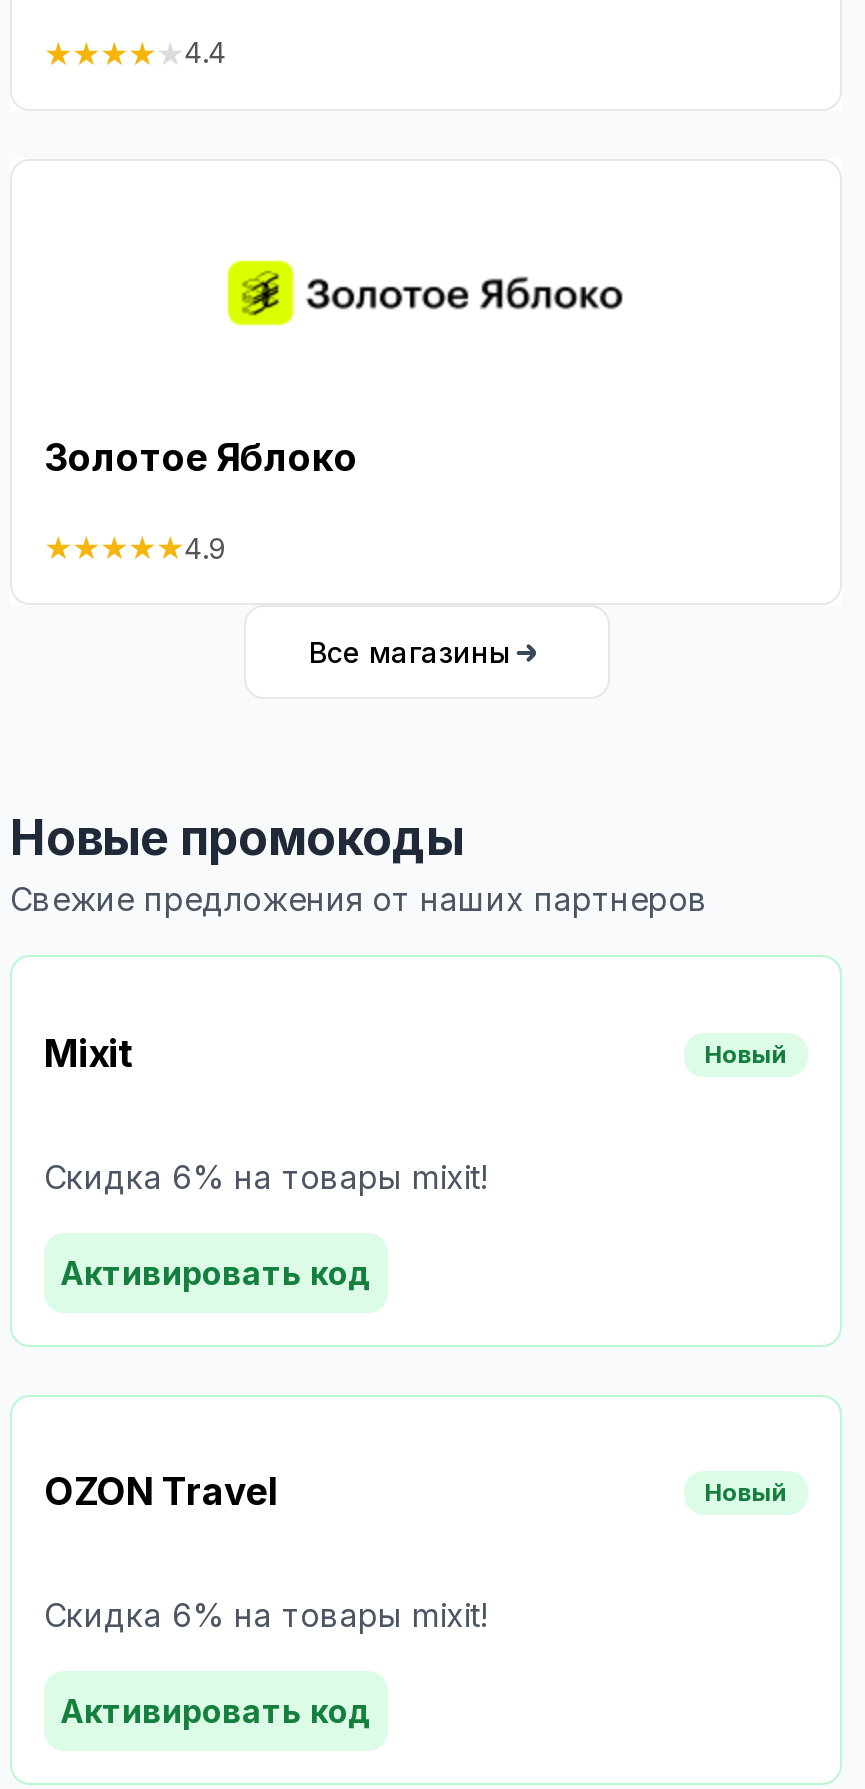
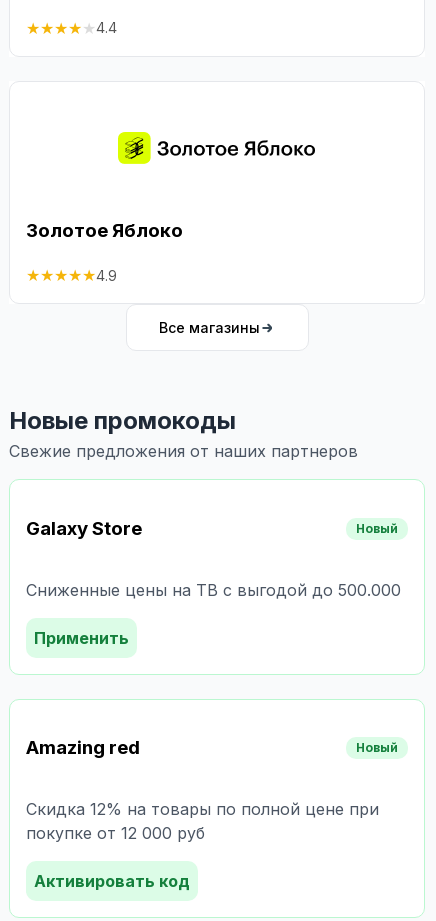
[44,1031,132,1077] Mixit -> [26,517,142,540] Galaxy Store
[44,1156,488,1196] Скидка 6% на товары mixit! -> [26,580,401,600] Сниженные цены на ТВ с выгодой до 500.000
[60,1252,372,1292] Активировать код -> [34,628,129,648] Применить
[44,1470,278,1516] OZON Travel -> [26,736,140,759] Amazing red
[44,1595,488,1635] Скидка 6% на товары mixit! -> [26,799,379,843] Скидка 12% на товары по полной цене при | покупке от 12 000 руб

